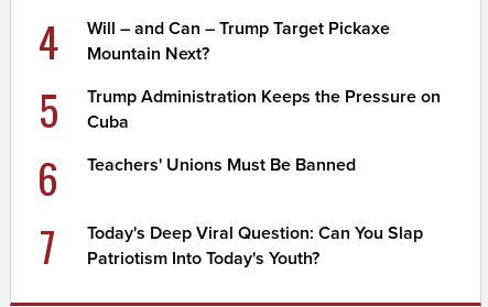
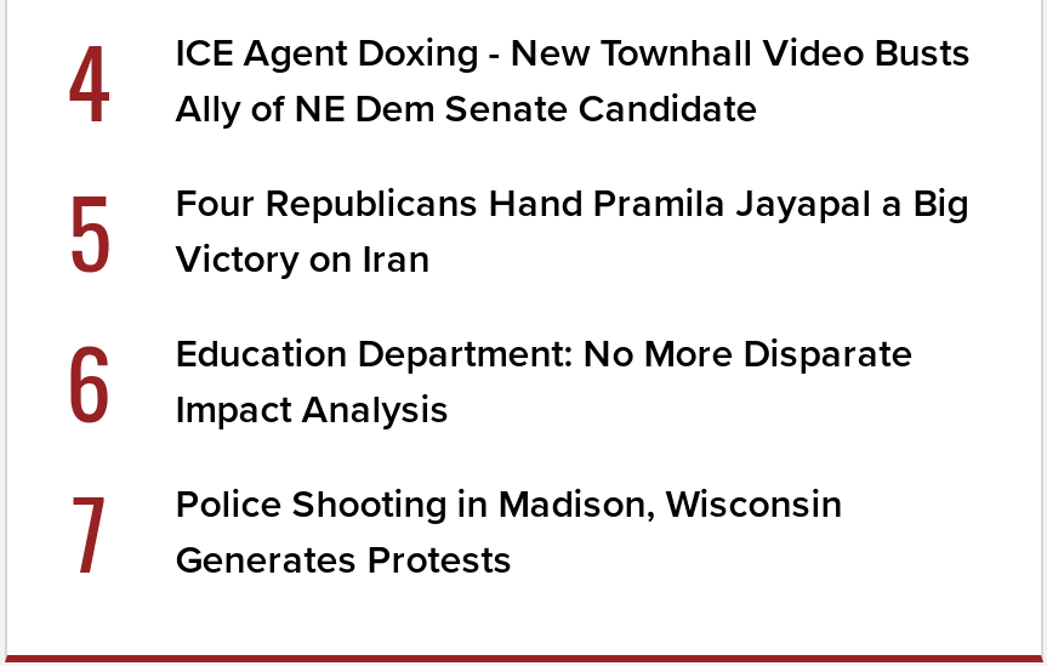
[87,18,390,65] Will – and Can – Trump Target Pickaxe | Mountain Next? -> [175,29,971,133] ICE Agent Doxing - New Townhall Video Busts | Ally of NE Dem Senate Candidate
[87,86,441,134] Trump Administration Keeps the Pressure on | Cuba -> [175,180,969,284] Four Republicans Hand Pramila Jayapal a Big | Victory on Iran
[87,155,356,177] Teachers' Unions Must Be Banned -> [175,330,913,434] Education Department: No More Disparate | Impact Analysis
[87,223,423,270] Today's Deep Viral Question: Can You Slap | Patriotism Into Today's Youth? -> [175,480,842,585] Police Shooting in Madison, Wisconsin | Generates Protests

